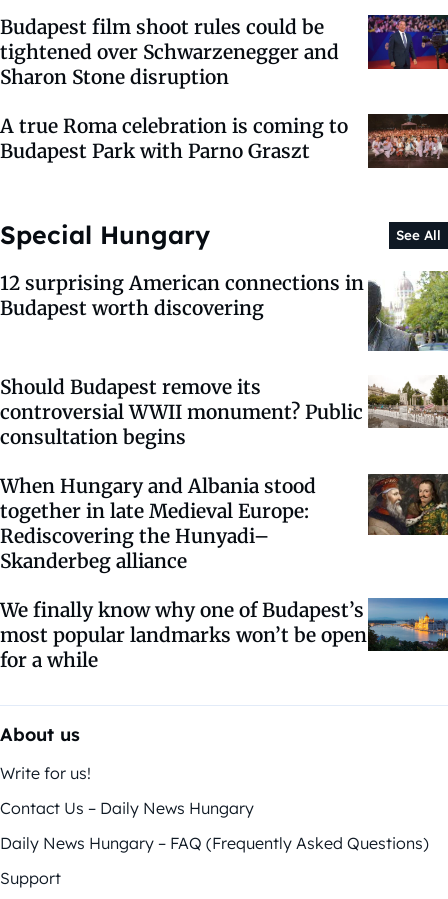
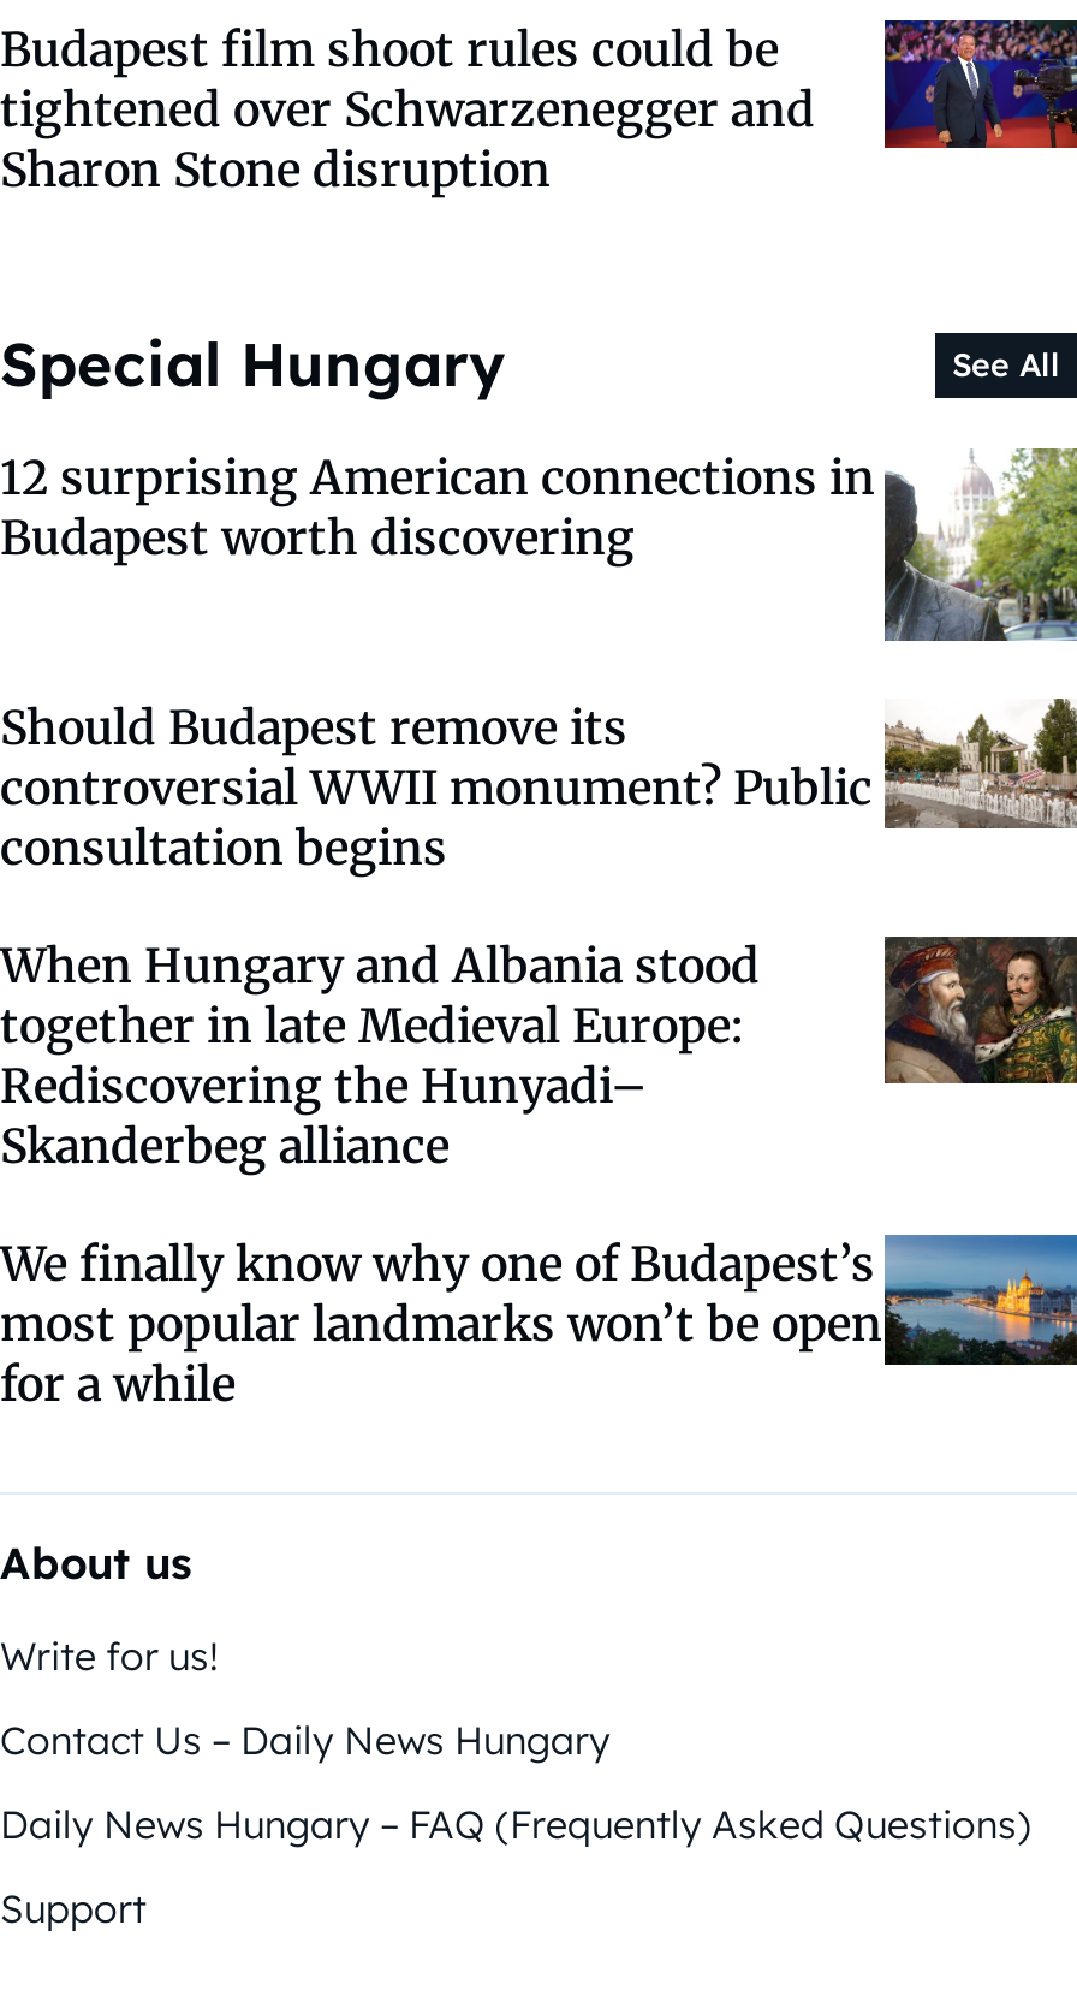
[0,113,445,169] [image] | A true Roma celebration is coming to | Budapest Park with Parno Graszt -> none

